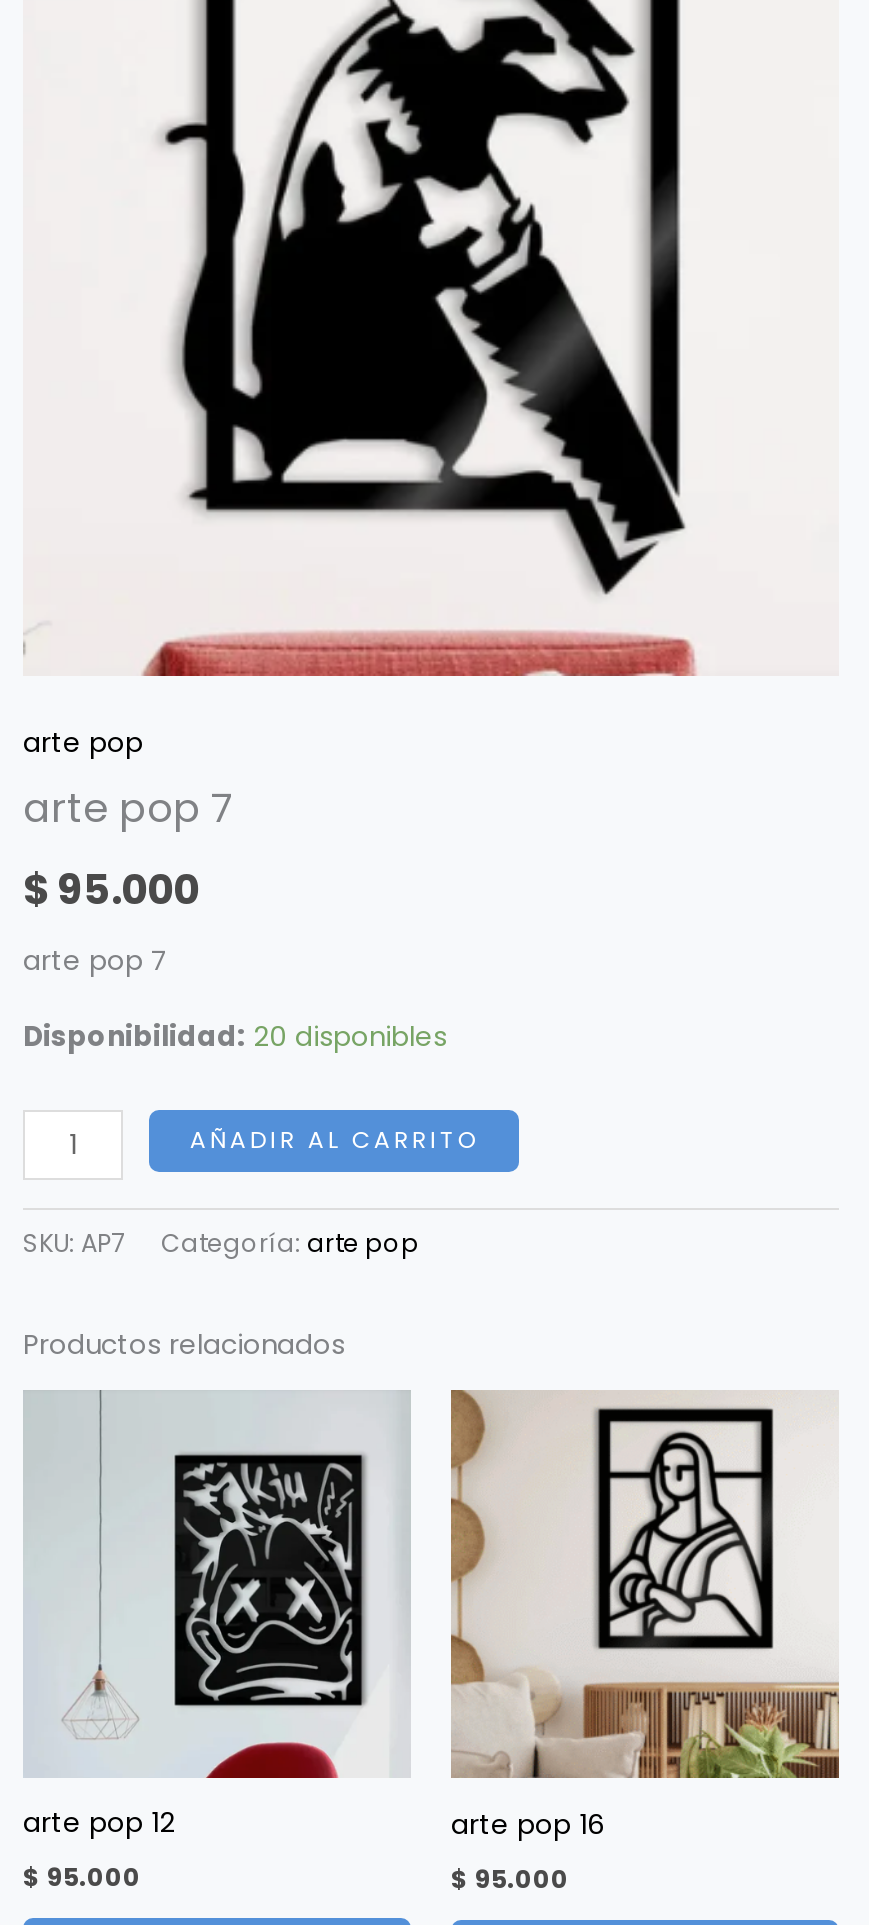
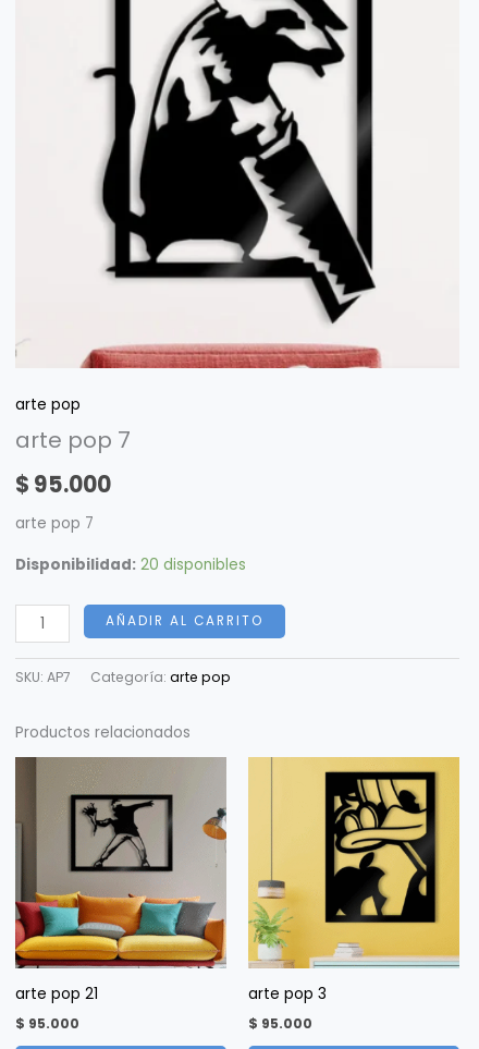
[23,1390,409,1843] [image] | arte pop 12 -> [14,757,228,1004] [image] | arte pop 21
[449,1388,839,1844] [image] | arte pop 16 -> [248,757,460,1004] [image] | arte pop 3

